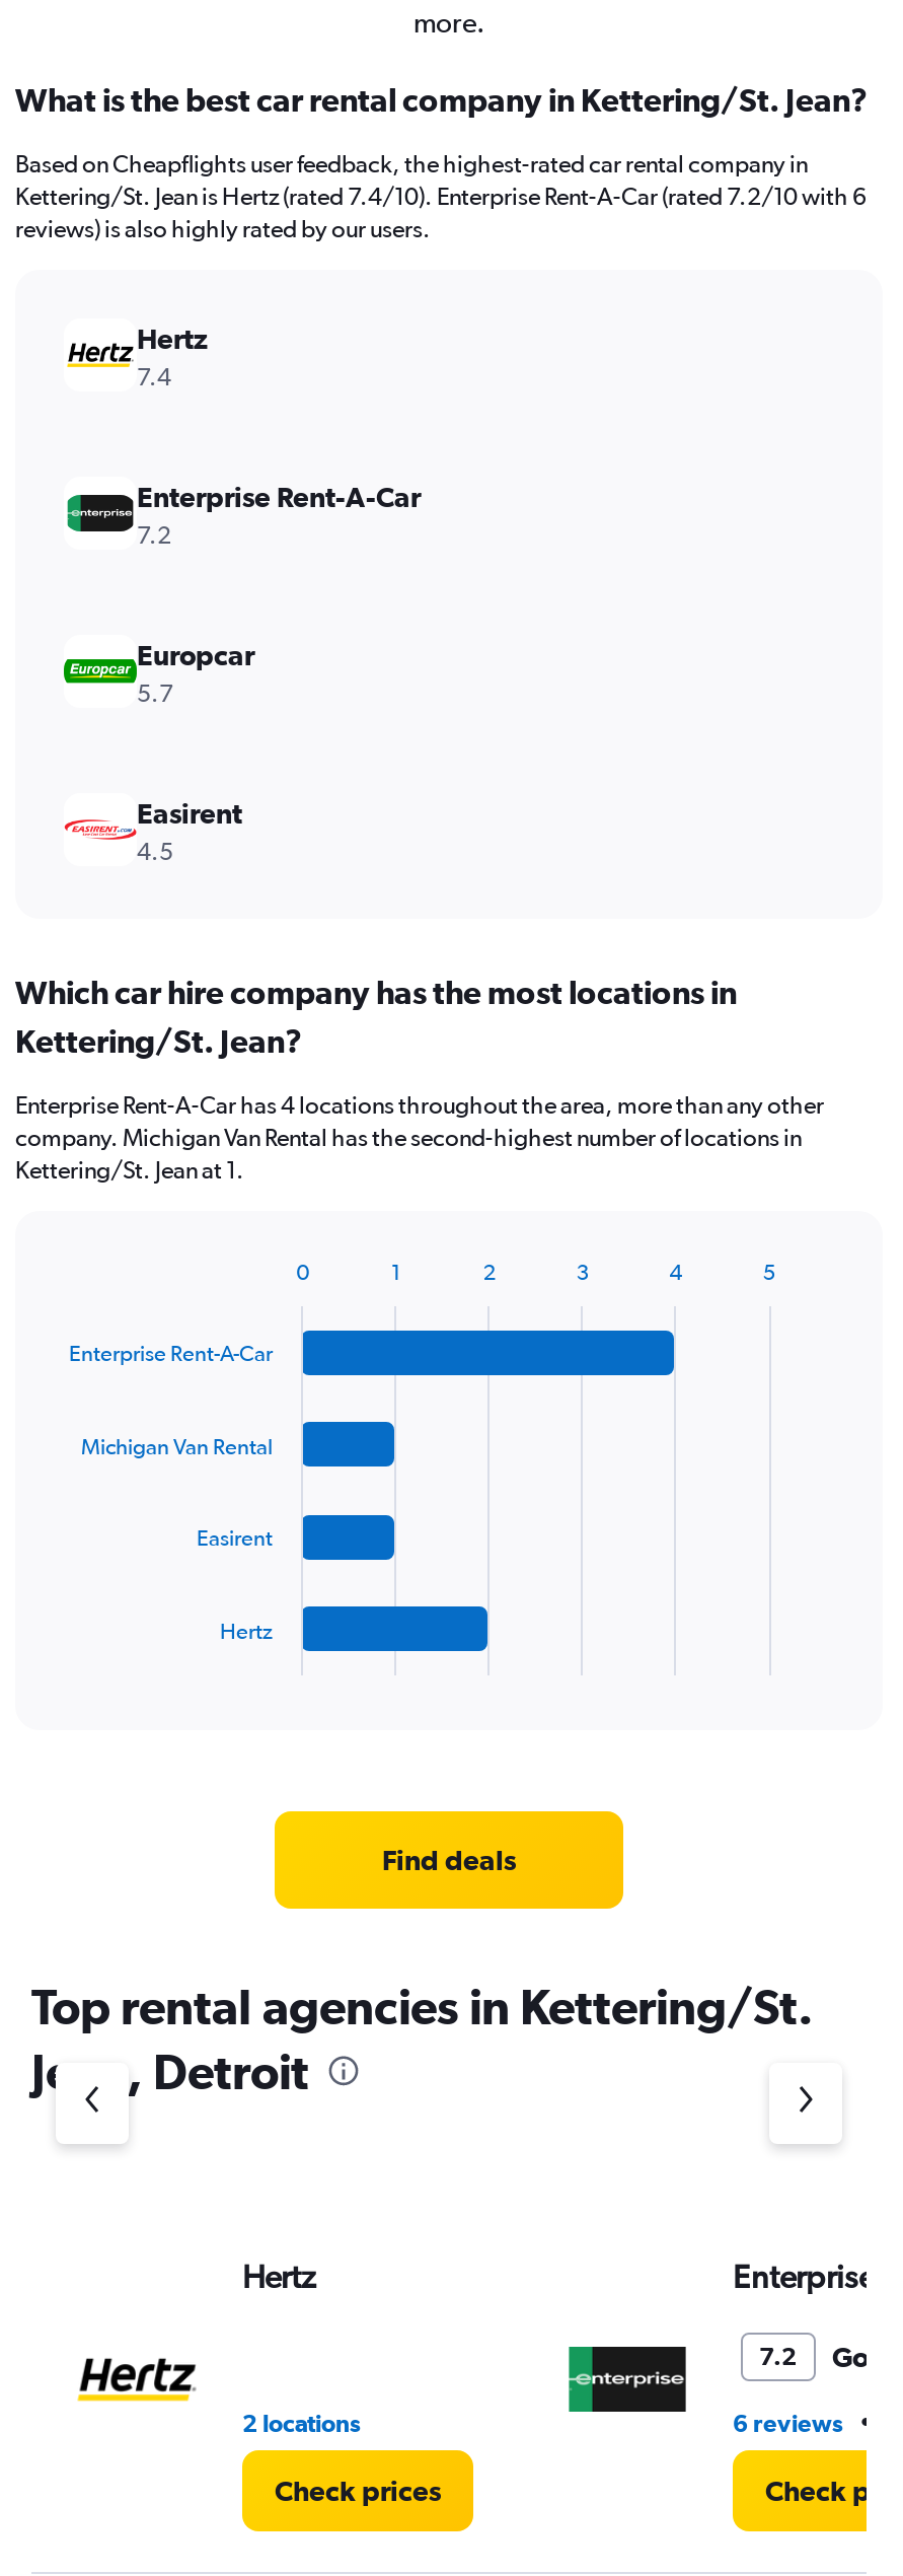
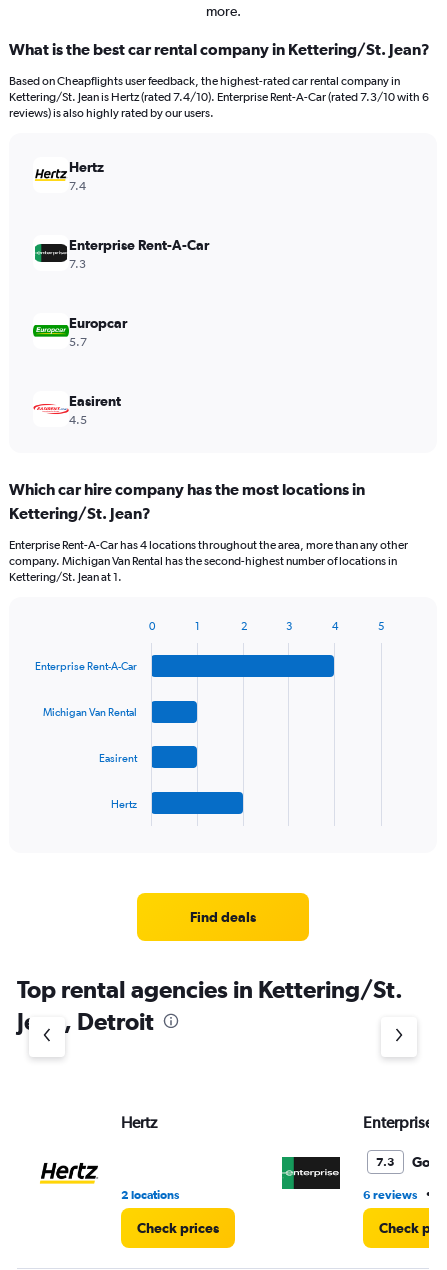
[15,183,867,211] Kettering/St. Jean is Hertz (rated 7.4/10). Enterprise Rent-A-Car (rated 7.2/10 with 6 -> [9,90,429,104] Kettering/St. Jean is Hertz (rated 7.4/10). Enterprise Rent-A-Car (rated 7.3/10 with 6
[137,521,171,550] 7.2 -> [69,257,86,271] 7.3
[759,2343,798,2371] 7.2 -> [376,1155,395,1169] 7.3

